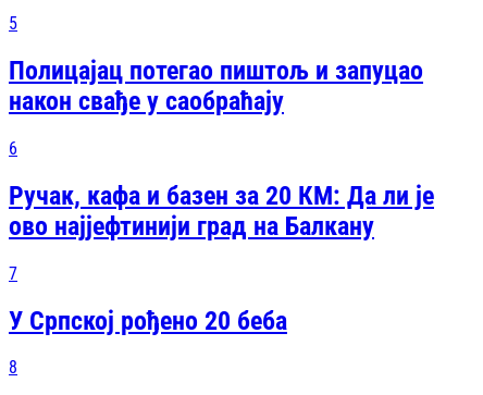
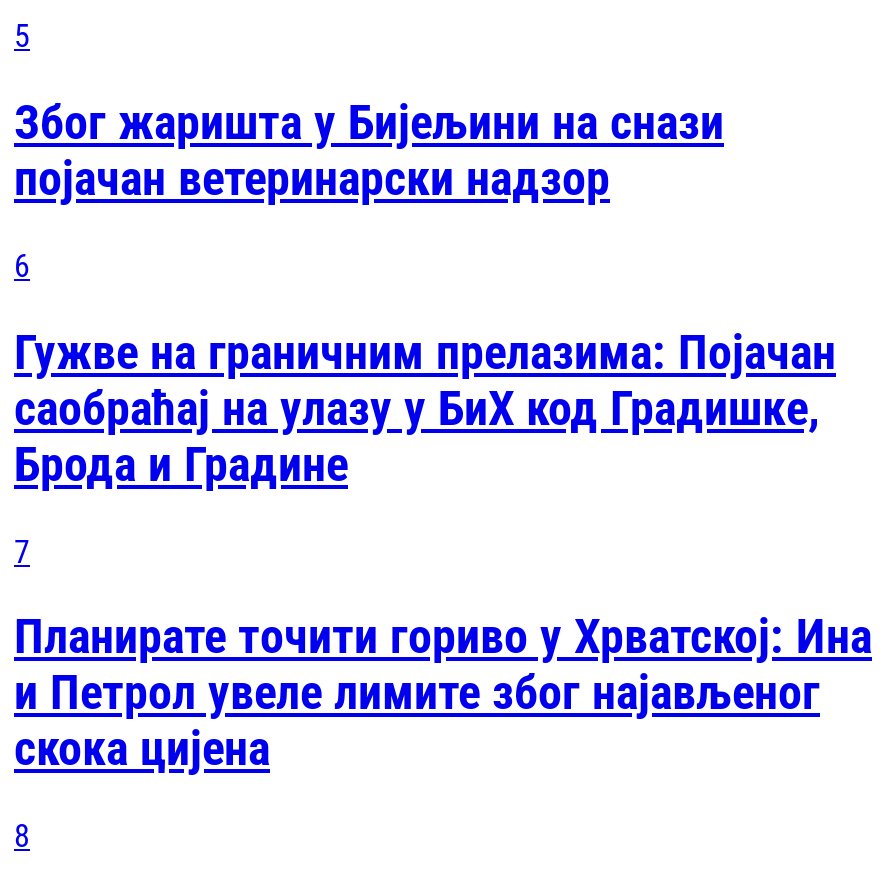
[9,55,423,116] Полицајац потегао пиштољ и запуцао | након свађе у саобраћају -> [14,95,724,207] Због жаришта у Бијељини на снази | појачан ветеринарски надзор
[9,180,434,241] Ручак, кафа и базен за 20 КМ: Да ли је | ово најјефтинији град на Балкану -> [14,325,836,493] Гужве на граничним прелазима: Појачан | саобраћај на улазу у БиХ код Градишке, | Брода и Градине
[9,305,287,336] У Српској рођено 20 беба -> [14,610,872,778] Планирате точити гориво у Хрватској: Ина | и Петрол увеле лимите због најављеног | скока цијена

